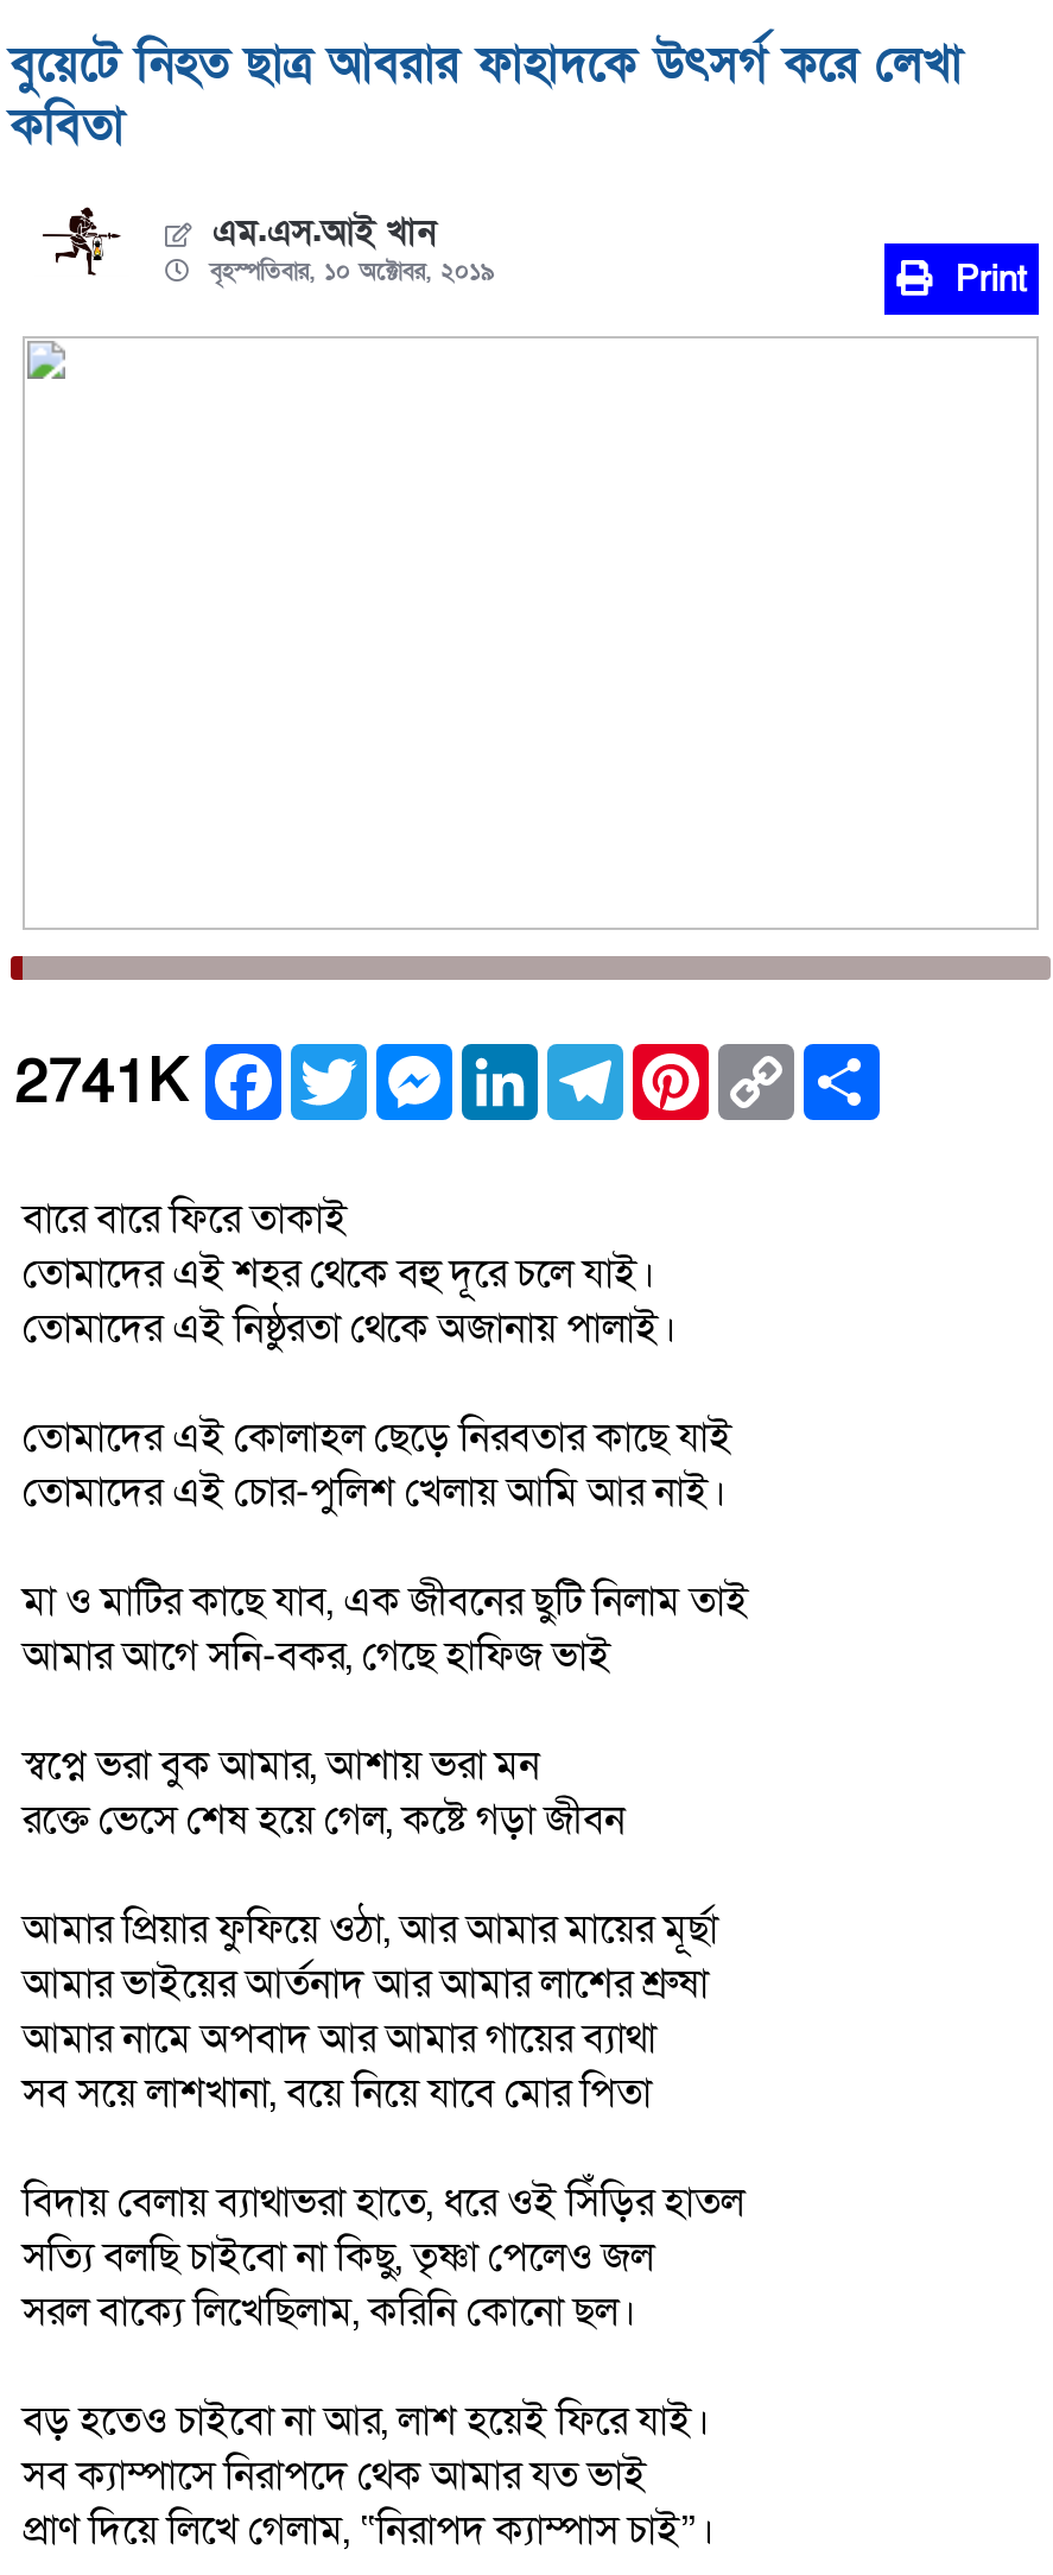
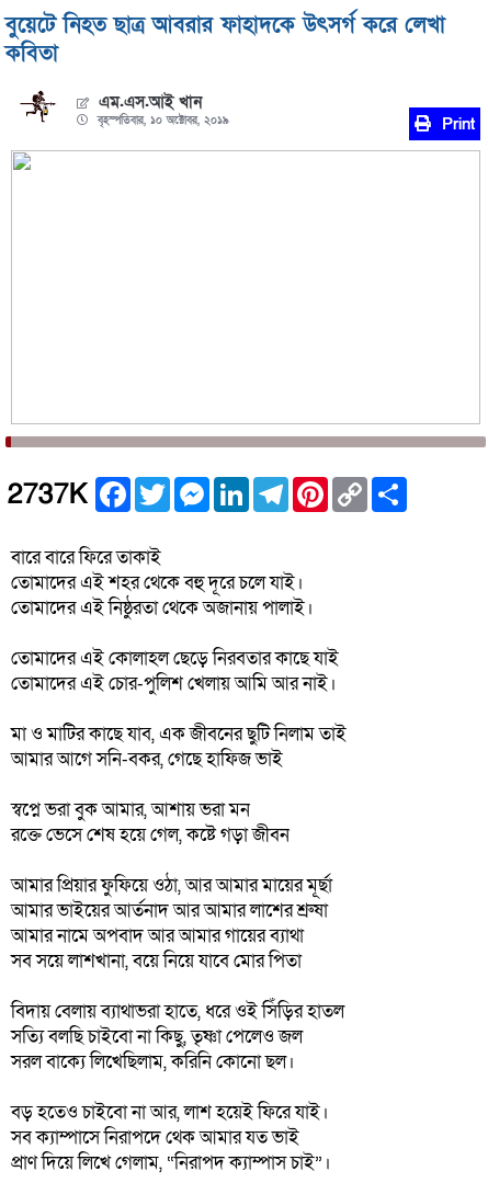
[15,1045,189,1123] 2741K -> [8,477,88,514] 2737K

